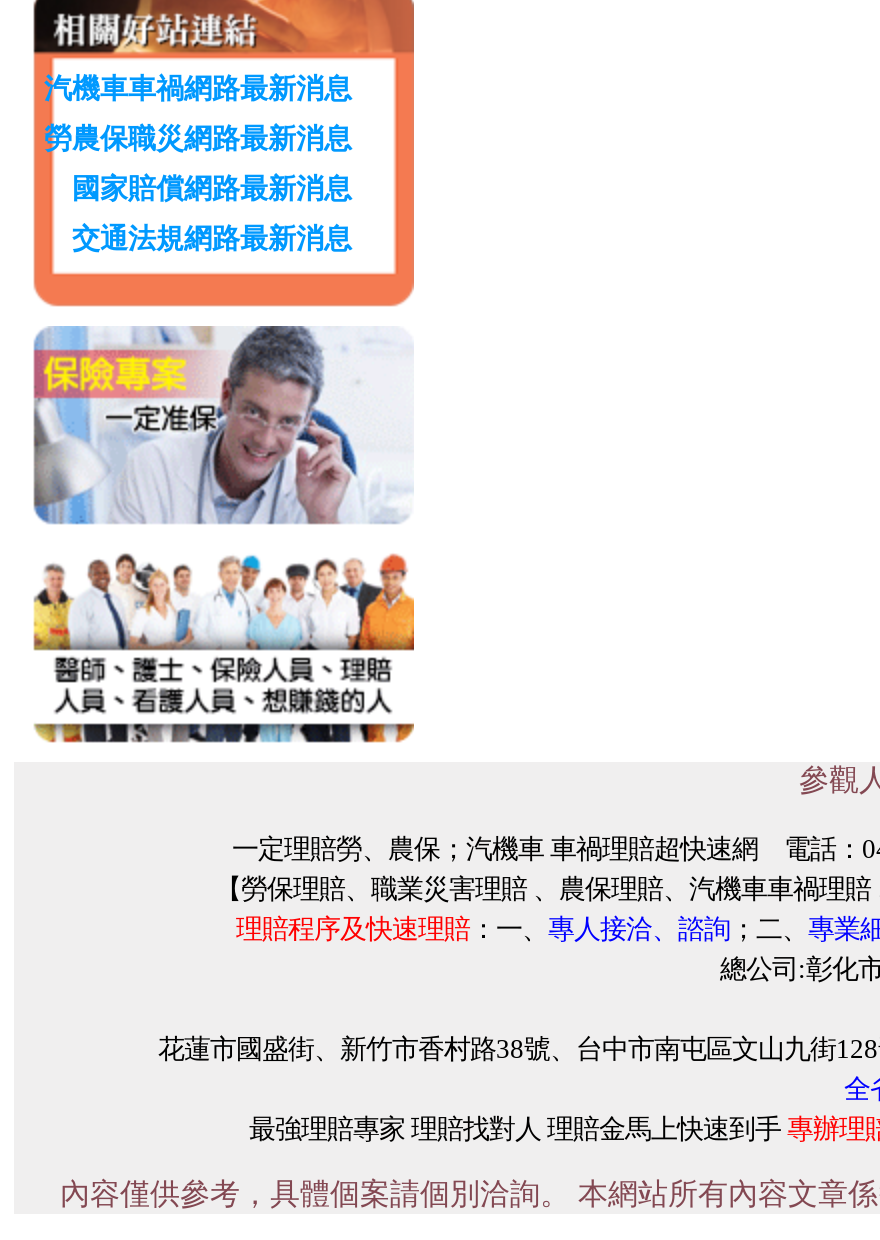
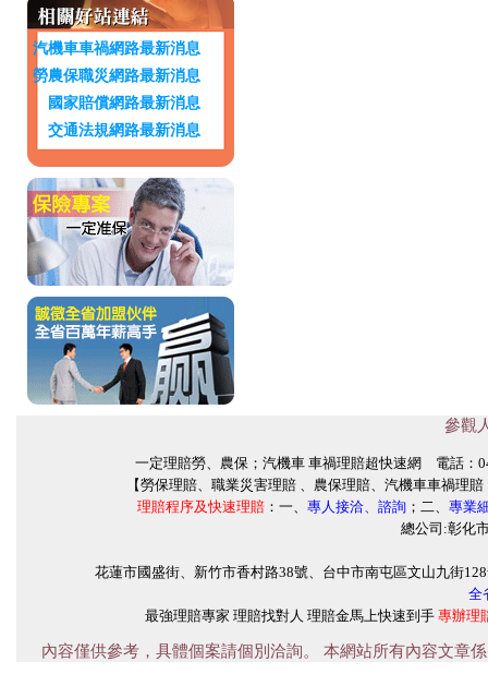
[32,544,416,744] [image] -> [26,296,235,406] [image]

